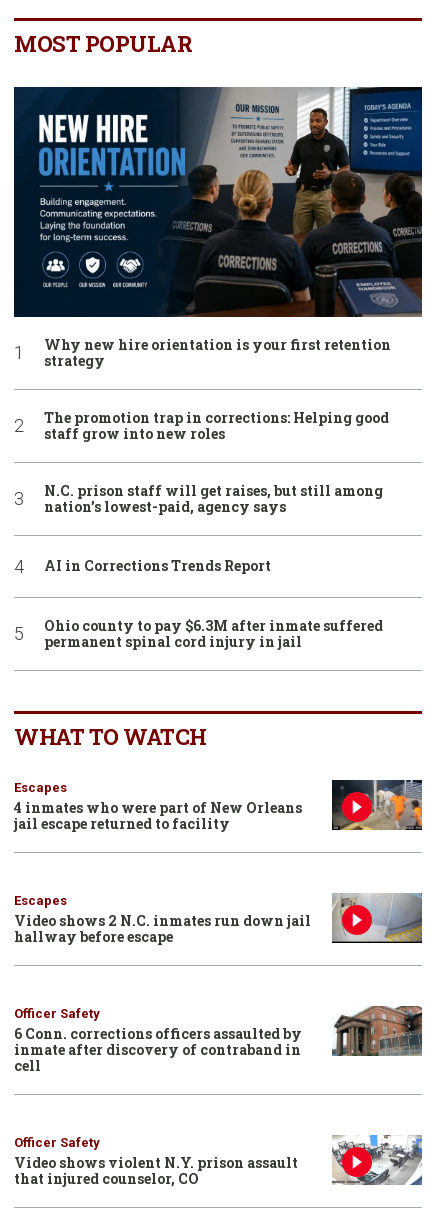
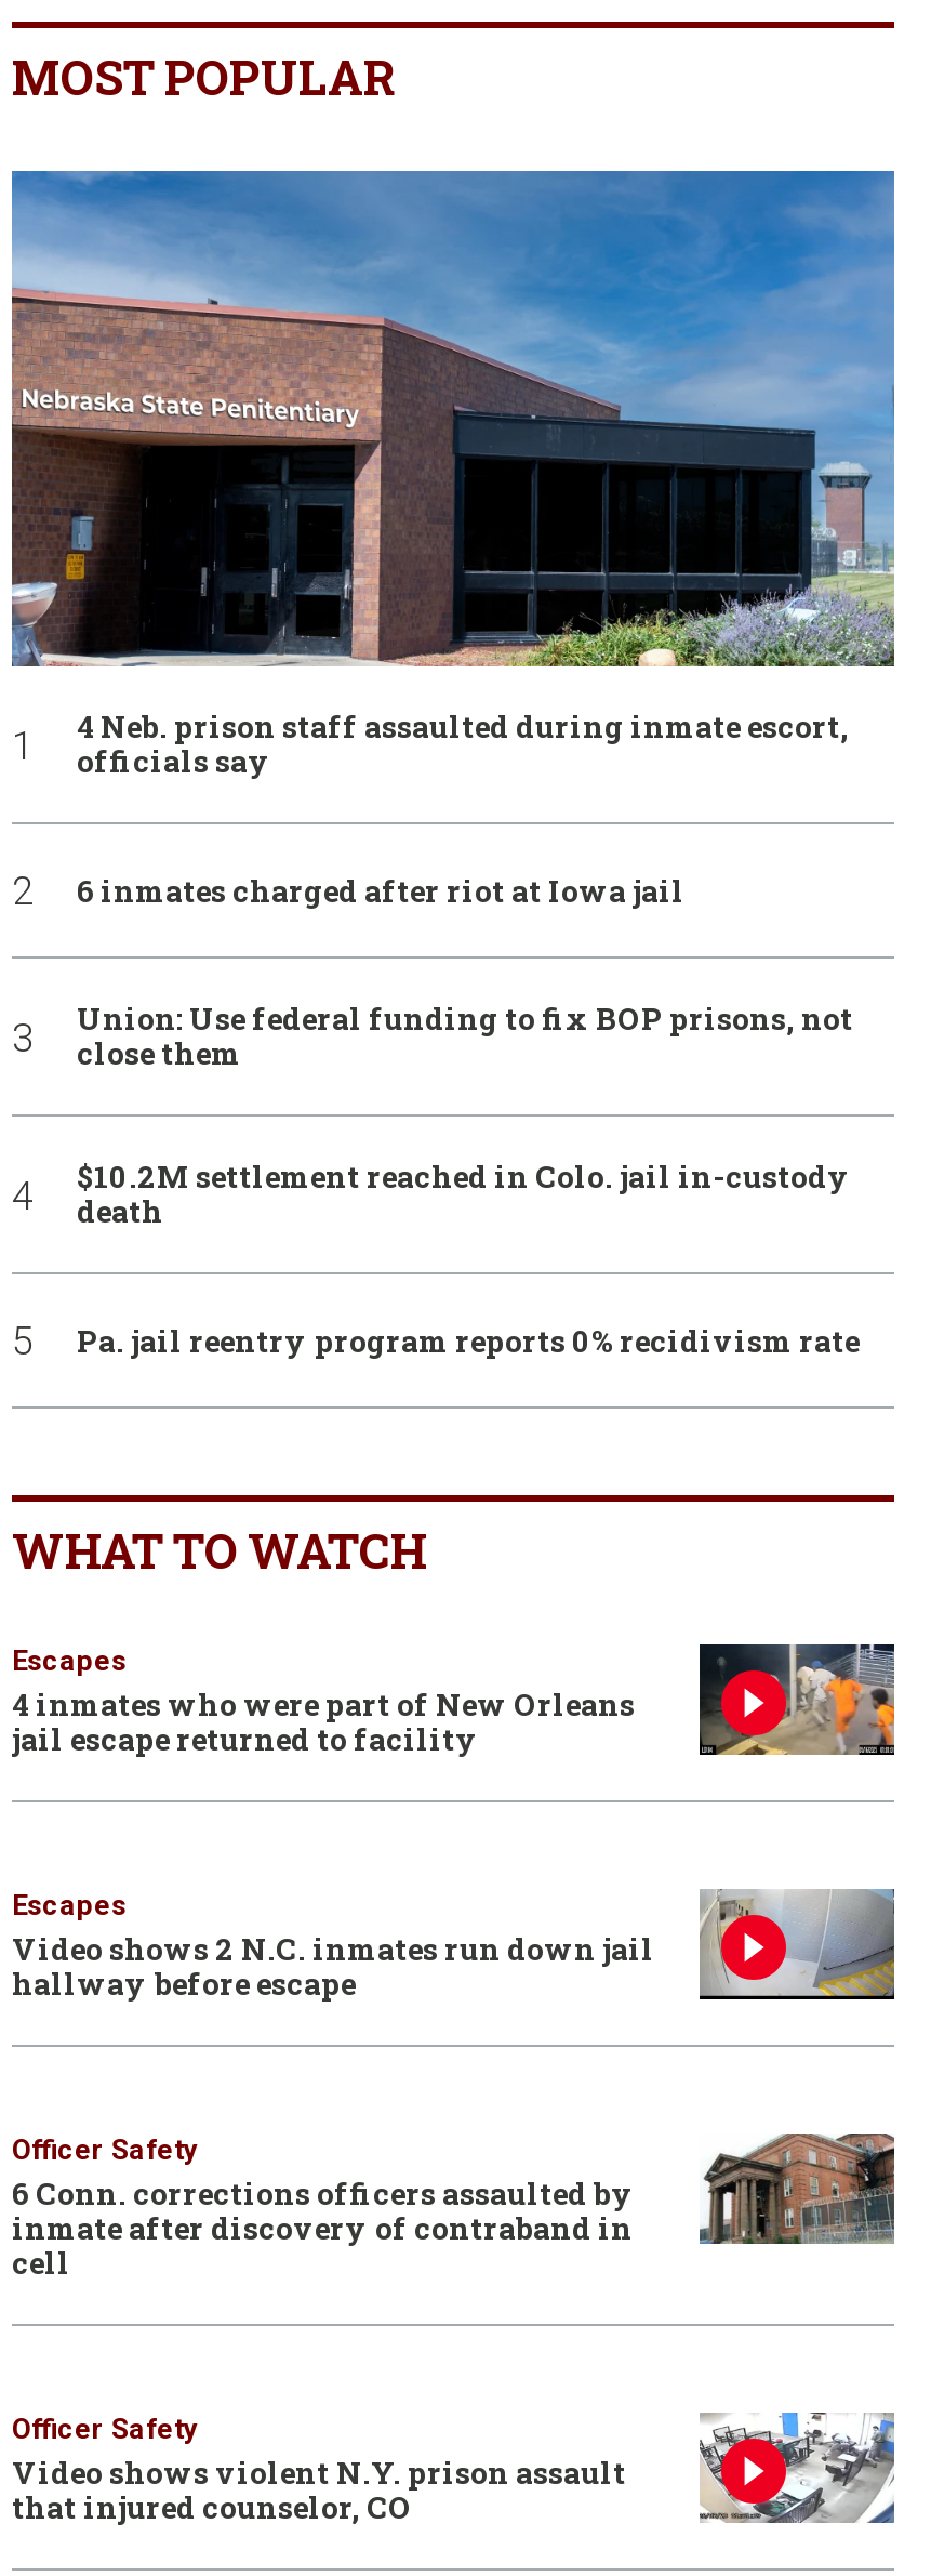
[13,86,423,370] [image] | Why new hire orientation is your first retention | strategy -> [10,169,896,782] [image] | 4 Neb. prison staff assaulted during inmate escort, | officials say
[44,408,389,443] The promotion trap in corrections: Helping good | staff grow into new roles -> [77,870,684,911] 6 inmates charged after riot at Iowa jail
[44,481,383,516] N.C. prison staff will get raises, but still among | nation’s lowest-paid, agency says -> [77,999,853,1075] Union: Use federal funding to fix BOP prisons, not | close them
[44,556,271,575] AI in Corrections Trends Report -> [77,1157,851,1232] $10.2M settlement reached in Colo. jail in-custody | death
[44,616,383,651] Ohio county to pay $6.3M after inmate suffered | permanent spinal cord injury in jail -> [77,1320,860,1361] Pa. jail reentry program reports 0% recidivism rate

